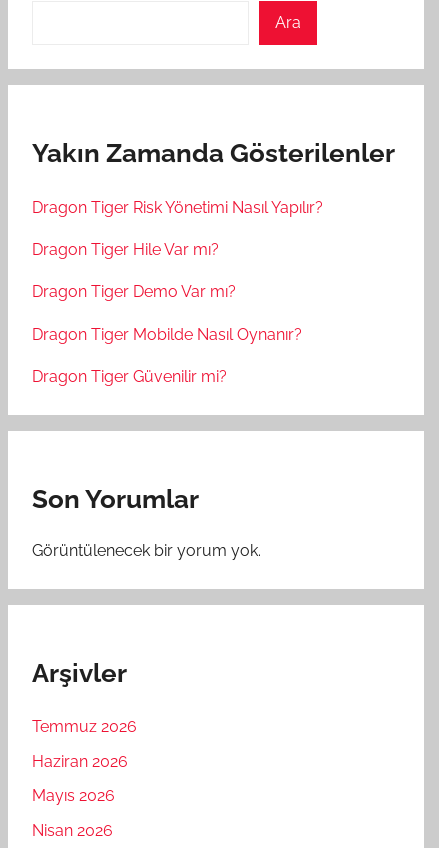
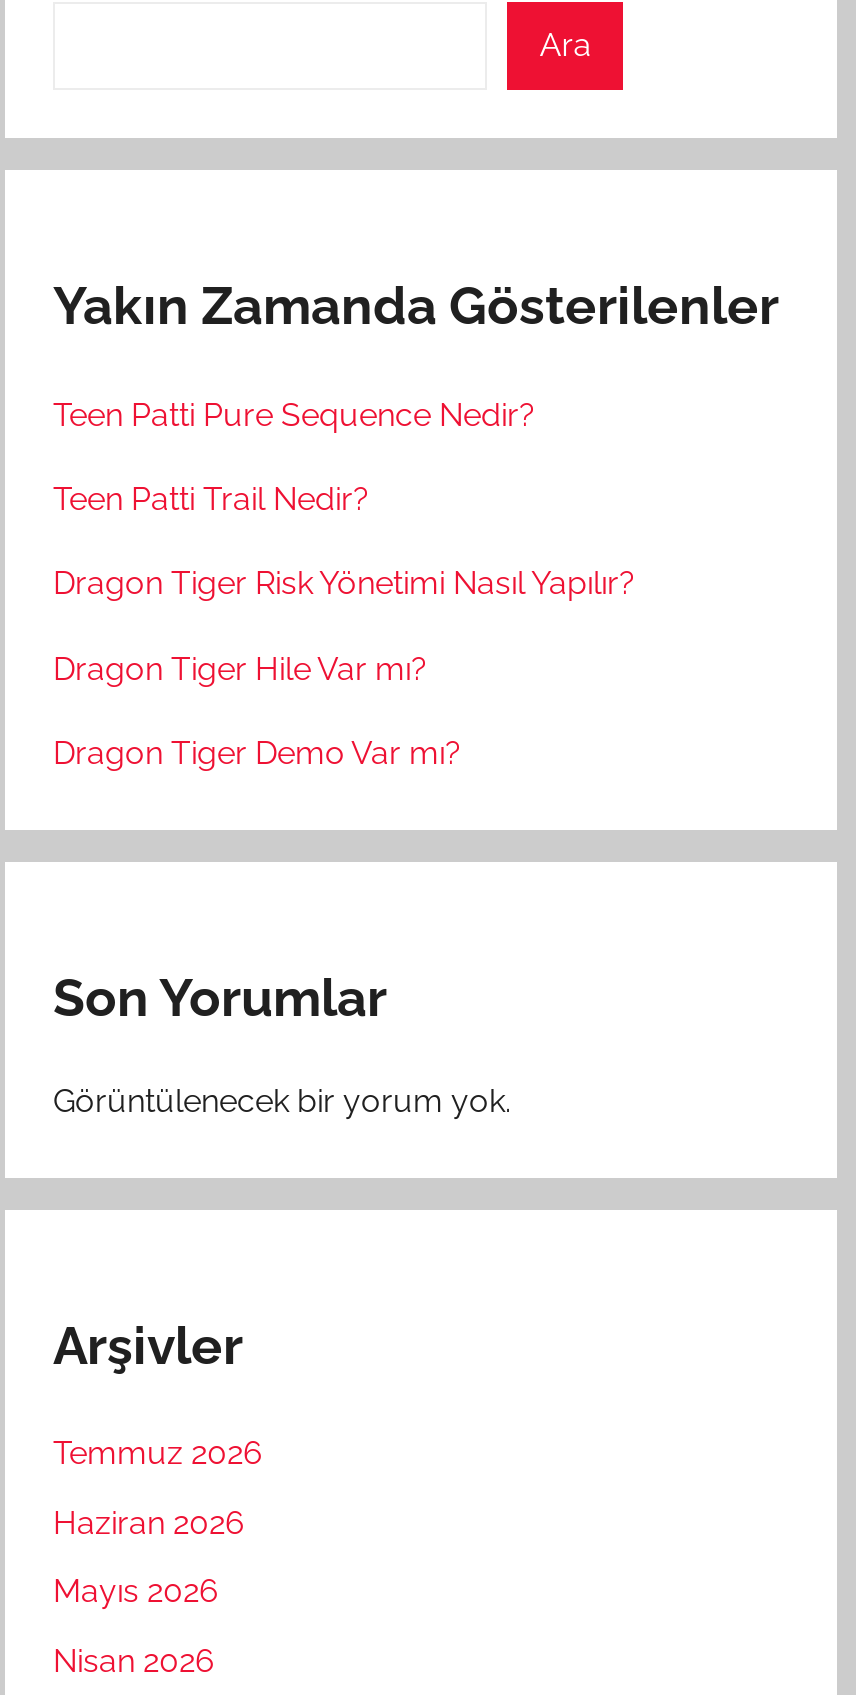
none -> [53,395,535,518] Teen Patti Pure Sequence Nedir? | Teen Patti Trail Nedir?
moved [32,198,323,301] -> [53,565,635,772]: Dragon Tiger Risk Yönetimi Nasıl Yapılır? | Dragon Tiger Hile Var mı? | Dragon Tiger Demo Var mı?
[32,325,302,386] Dragon Tiger Mobilde Nasıl Oynanır? | Dragon Tiger Güvenilir mi? -> none

